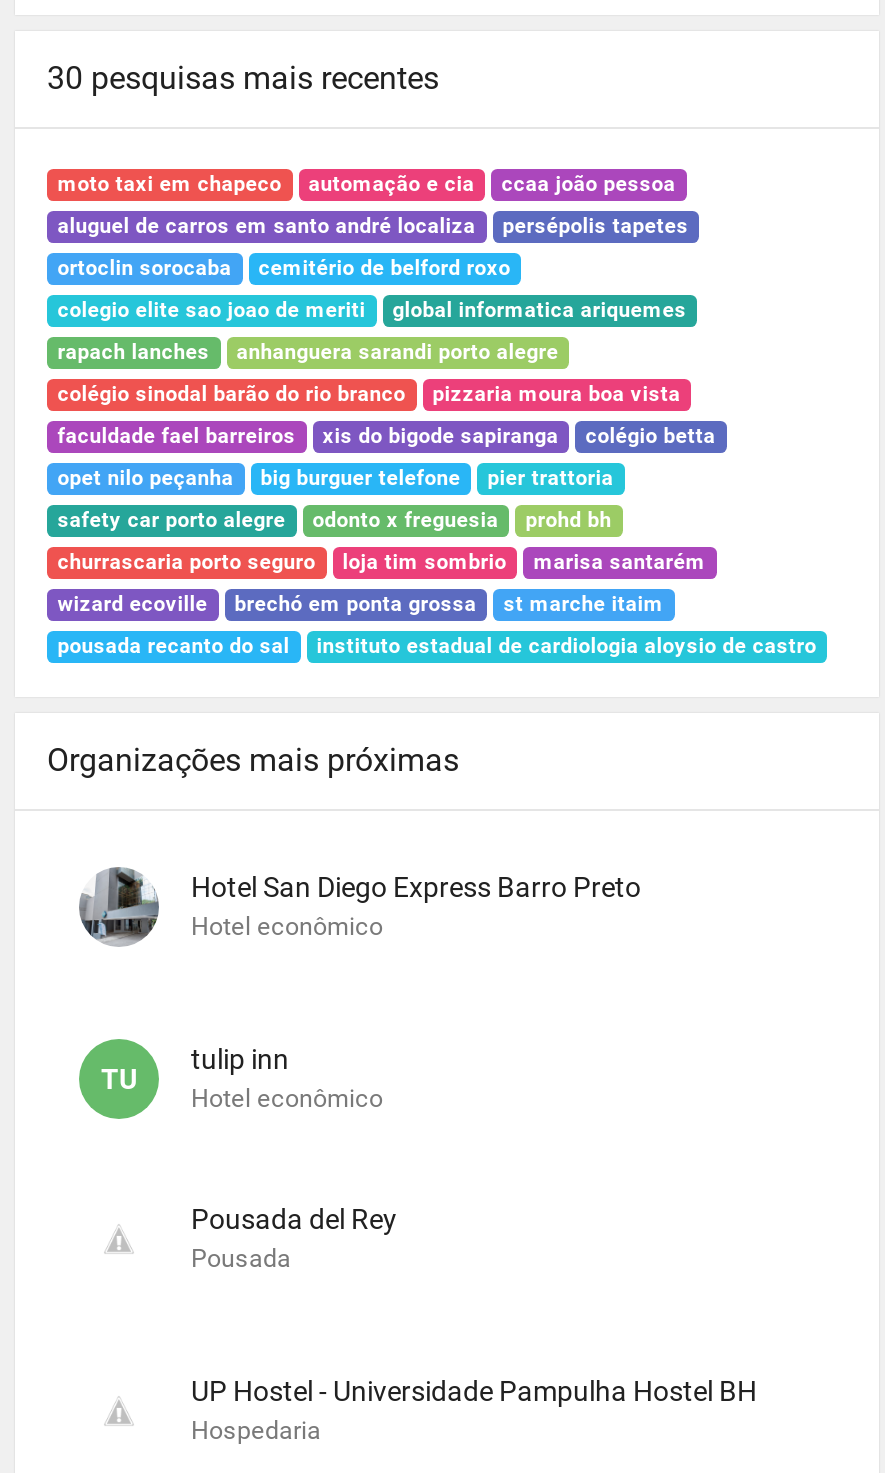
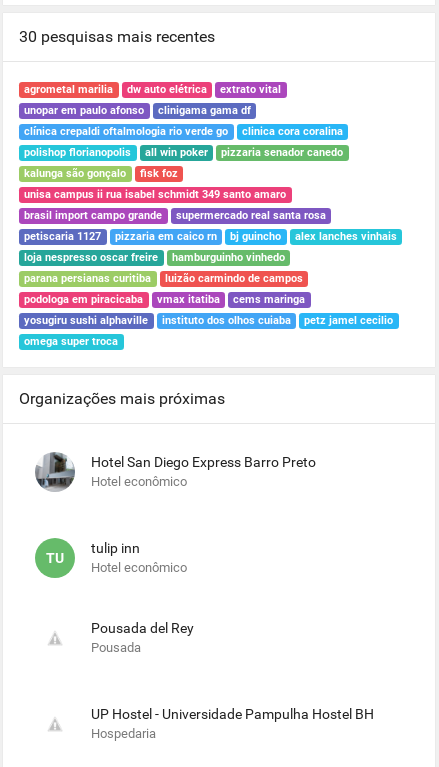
[57,171,817,659] moto taxi em chapeco | automação e cia | ccaa joão pessoa | aluguel de carros em santo andré localiza | persépolis tapetes | ortoclin sorocaba | cemitério de belford roxo | colegio elite sao joao de meriti | global informatica ariquemes | rapach lanches | anhanguera sarandi porto alegre | colégio sinodal barão do rio branco | pizzaria moura boa vista | faculdade fael barreiros | xis do bigode sapiranga | colégio betta | opet nilo peçanha | big burguer telefone | pier trattoria | safety car porto alegre | odonto x freguesia | prohd bh | churrascaria porto seguro | loja tim sombrio | marisa santarém | wizard ecoville | brechó em ponta grossa | st marche itaim | pousada recanto do sal | instituto estadual de cardiologia aloysio de castro -> [24,83,397,348] agrometal marilia | dw auto elétrica | extrato vital | unopar em paulo afonso | clinigama gama df | clínica crepaldi oftalmologia rio verde go | clinica cora coralina | polishop florianopolis | all win poker | pizzaria senador canedo | kalunga são gonçalo | fisk foz | unisa campus ii rua isabel schmidt 349 santo amaro | brasil import campo grande | supermercado real santa rosa | petiscaria 1127 | pizzaria em caico rn | bj guincho | alex lanches vinhais | loja nespresso oscar freire | hamburguinho vinhedo | parana persianas curitiba | luizão carmindo de campos | podologa em piracicaba | vmax itatiba | cems maringa | yosugiru sushi alphaville | instituto dos olhos cuiaba | petz jamel cecilio | omega super troca

